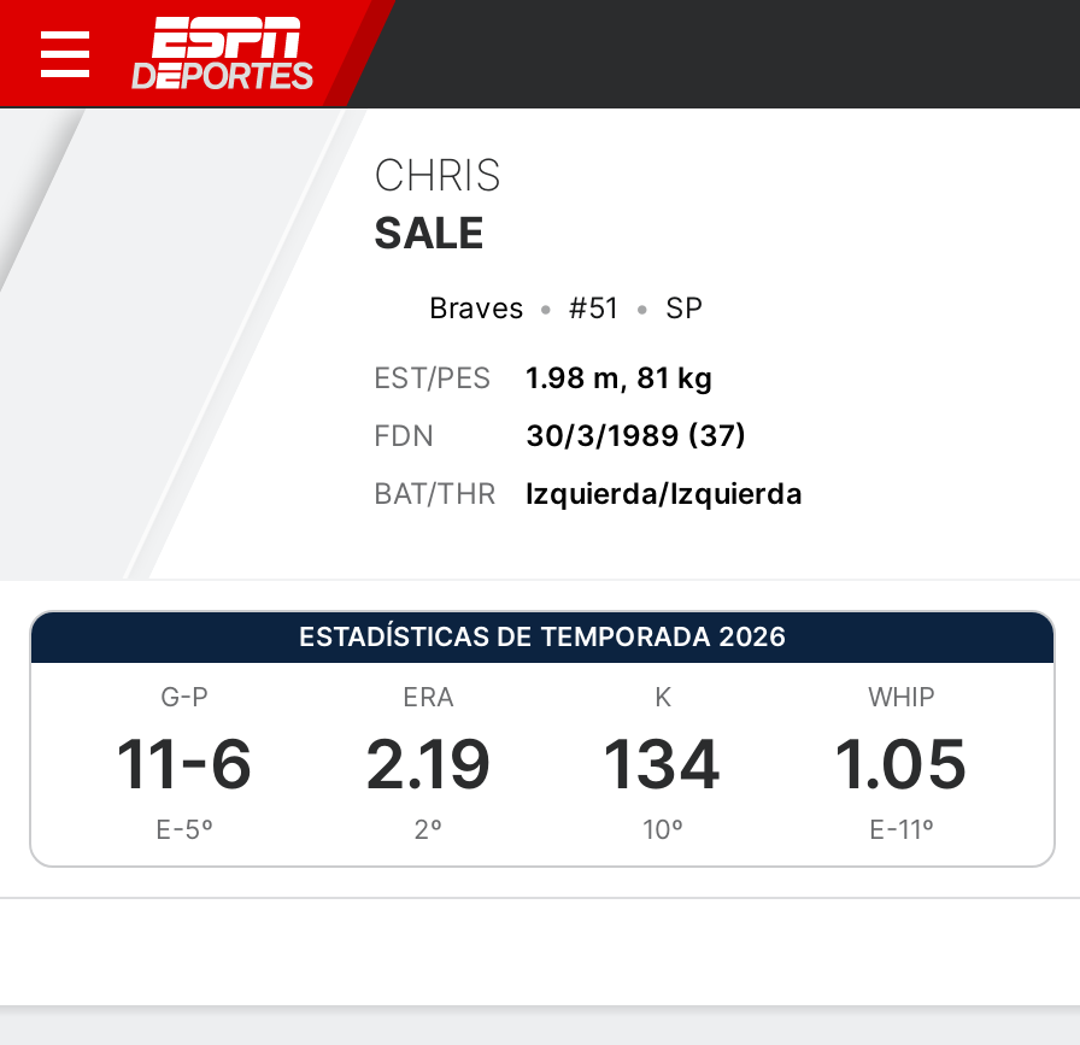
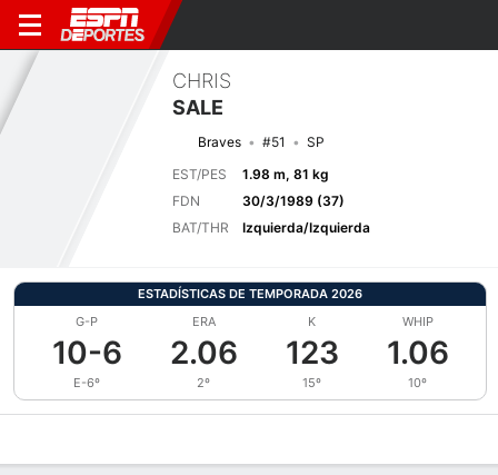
[116,723,253,846] 11-6 | E-5º -> [52,334,122,390] 10-6 | E-6º
[364,723,492,805] 2.19 -> [170,334,237,372] 2.06
[603,723,723,846] 134 | 10º -> [285,334,338,390] 123 | 15º
[834,723,969,846] 1.05 | E-11º -> [386,334,449,390] 1.06 | 10º

